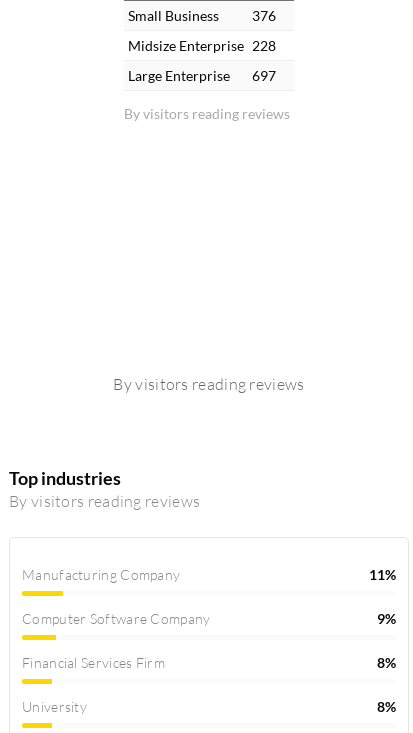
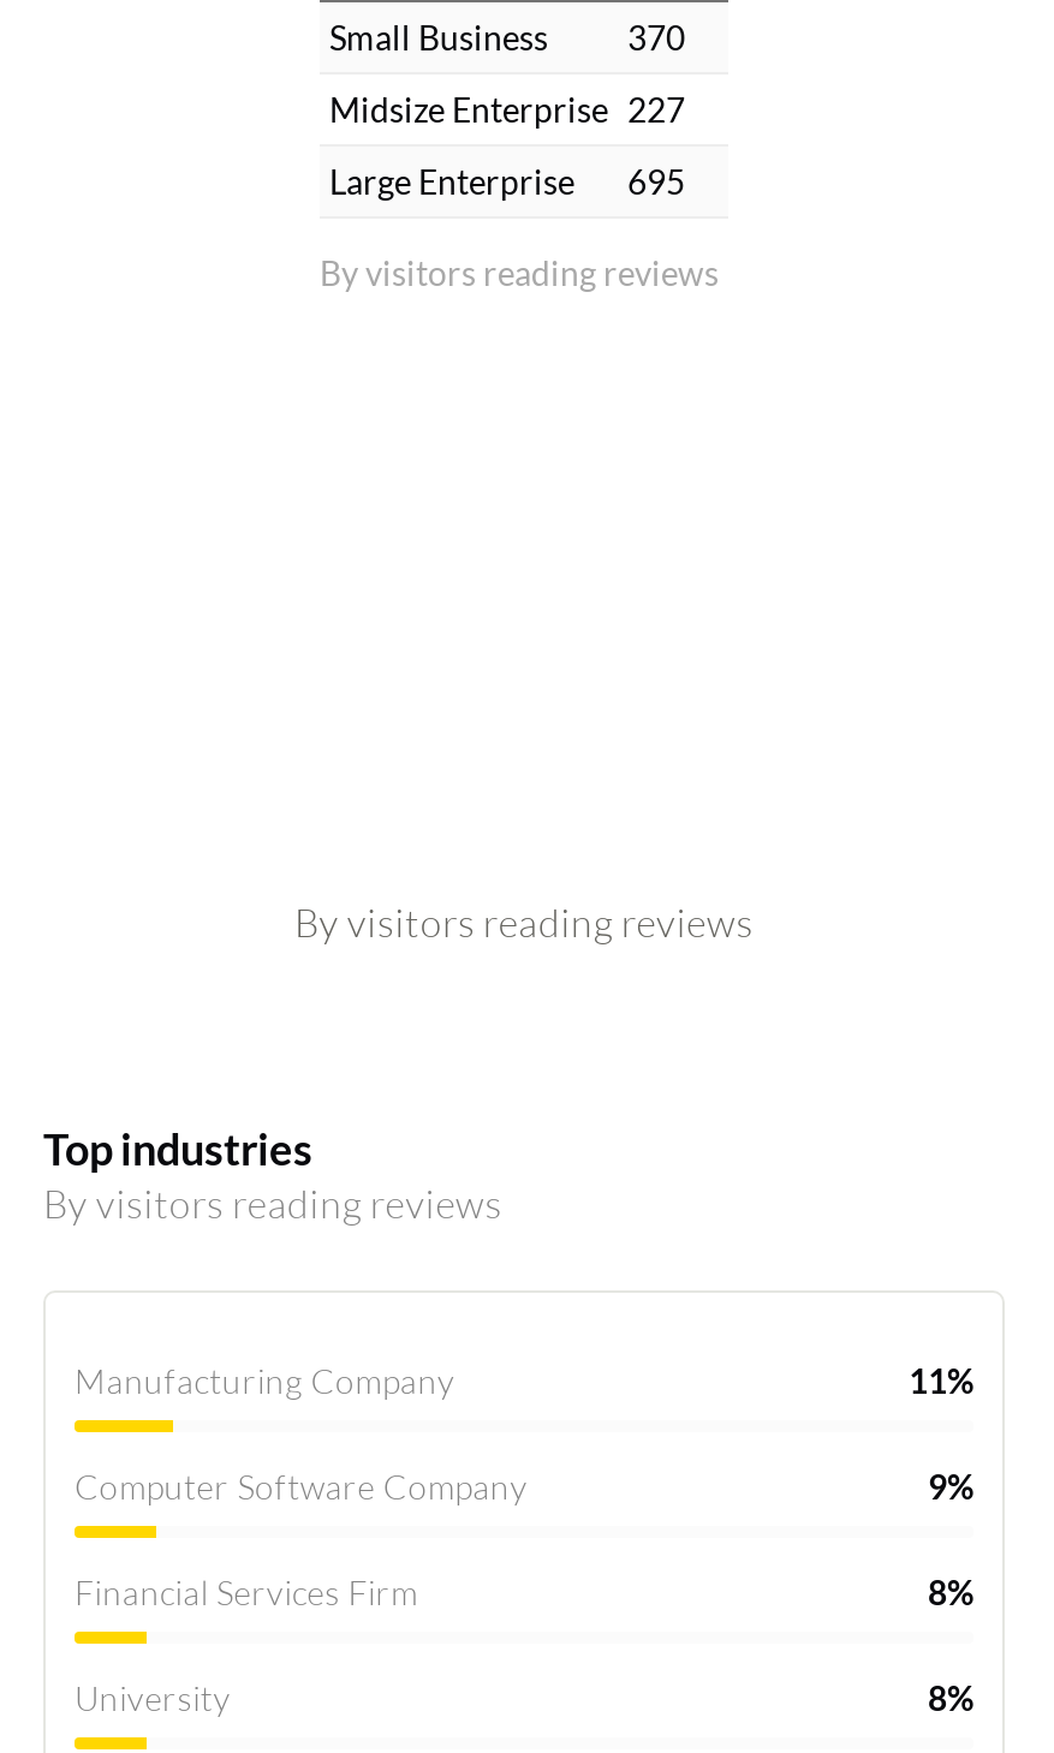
[128,7,276,24] Small Business 376 -> [329,17,685,58] Small Business 370
[128,37,276,54] Midsize Enterprise 228 -> [329,89,685,130] Midsize Enterprise 227
[128,67,276,84] Large Enterprise 697 -> [329,161,685,202] Large Enterprise 695

